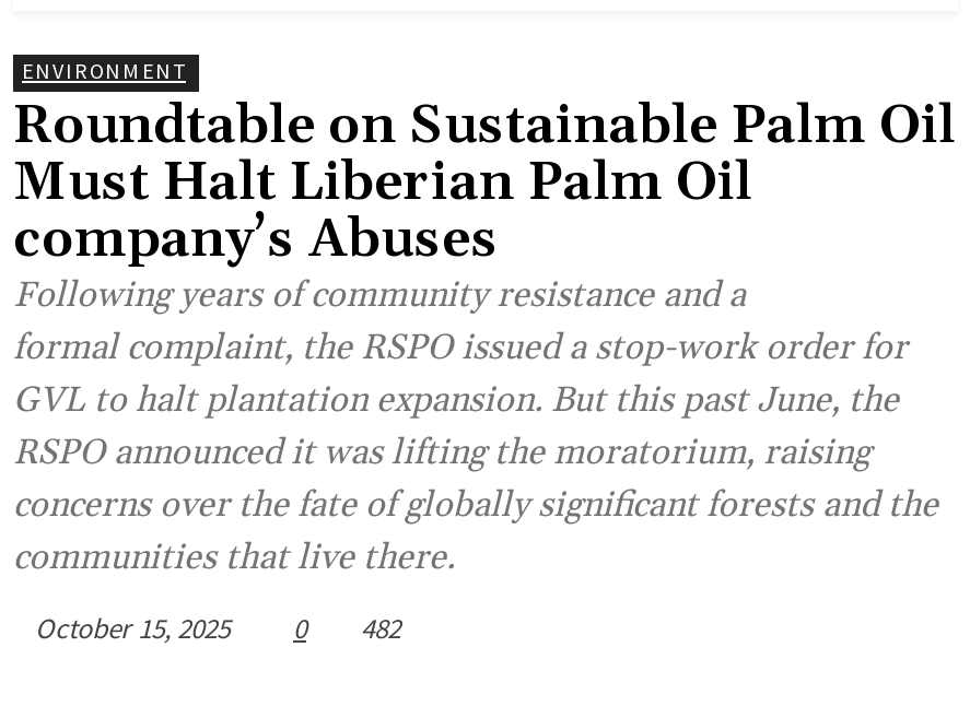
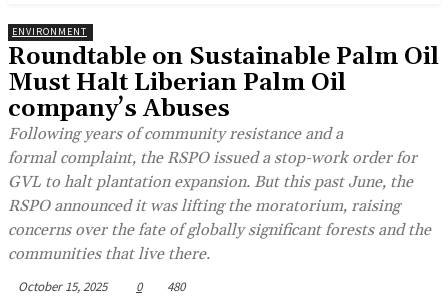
[35,609,400,647] October 15, 2025 0 482 -> [18,278,185,295] October 15, 2025 0 480

